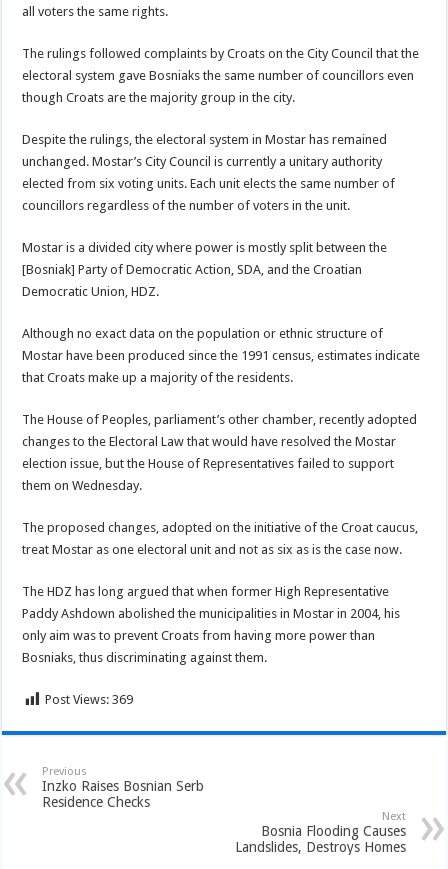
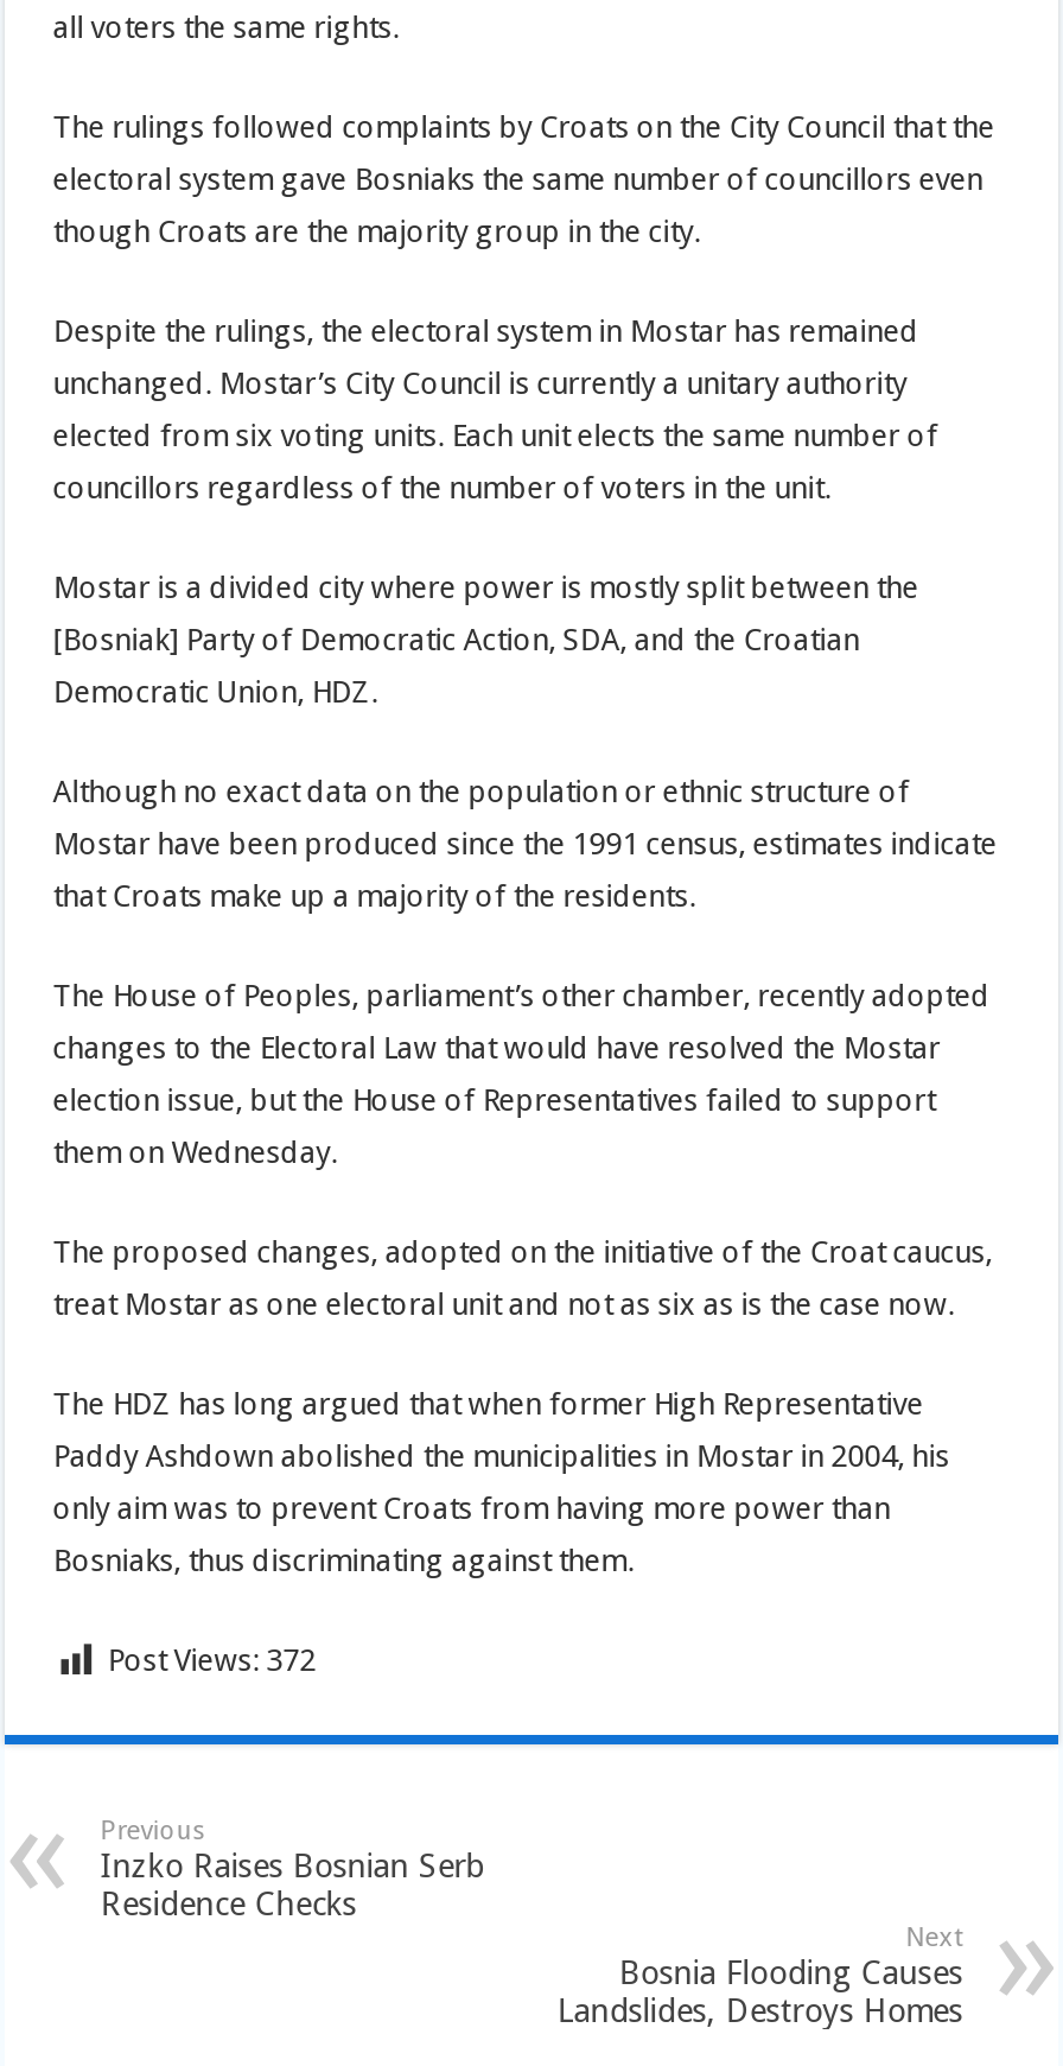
[45,692,133,707] Post Views: 369 -> [107,1642,316,1678] Post Views: 372

